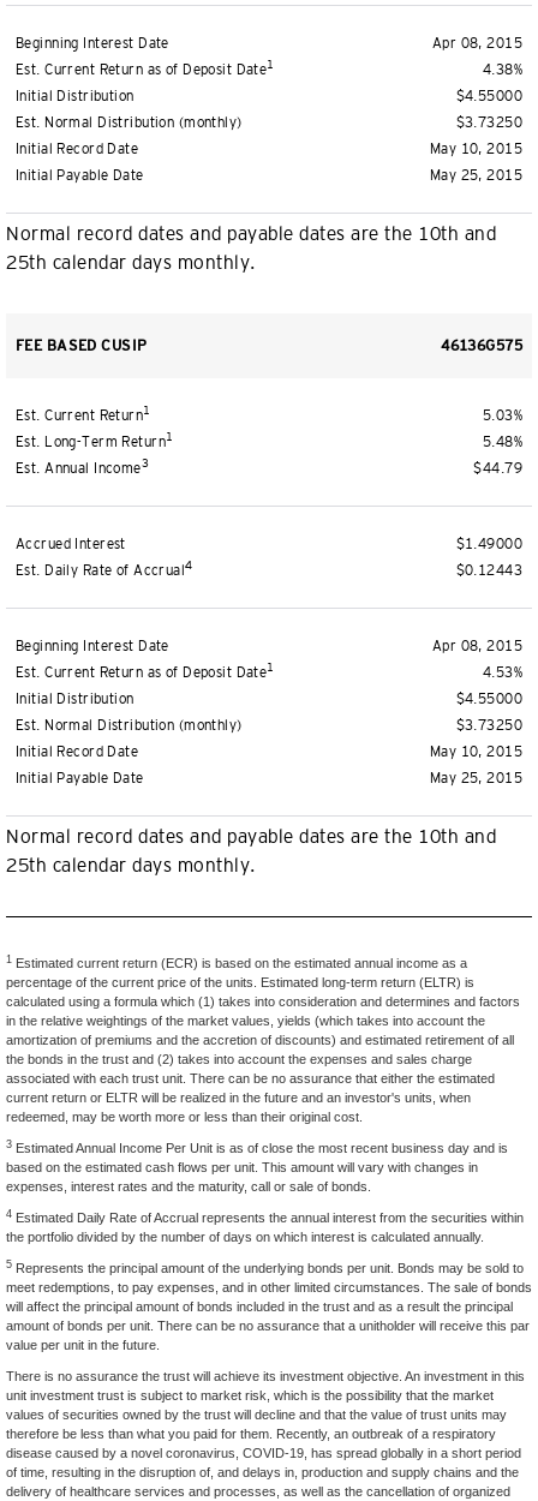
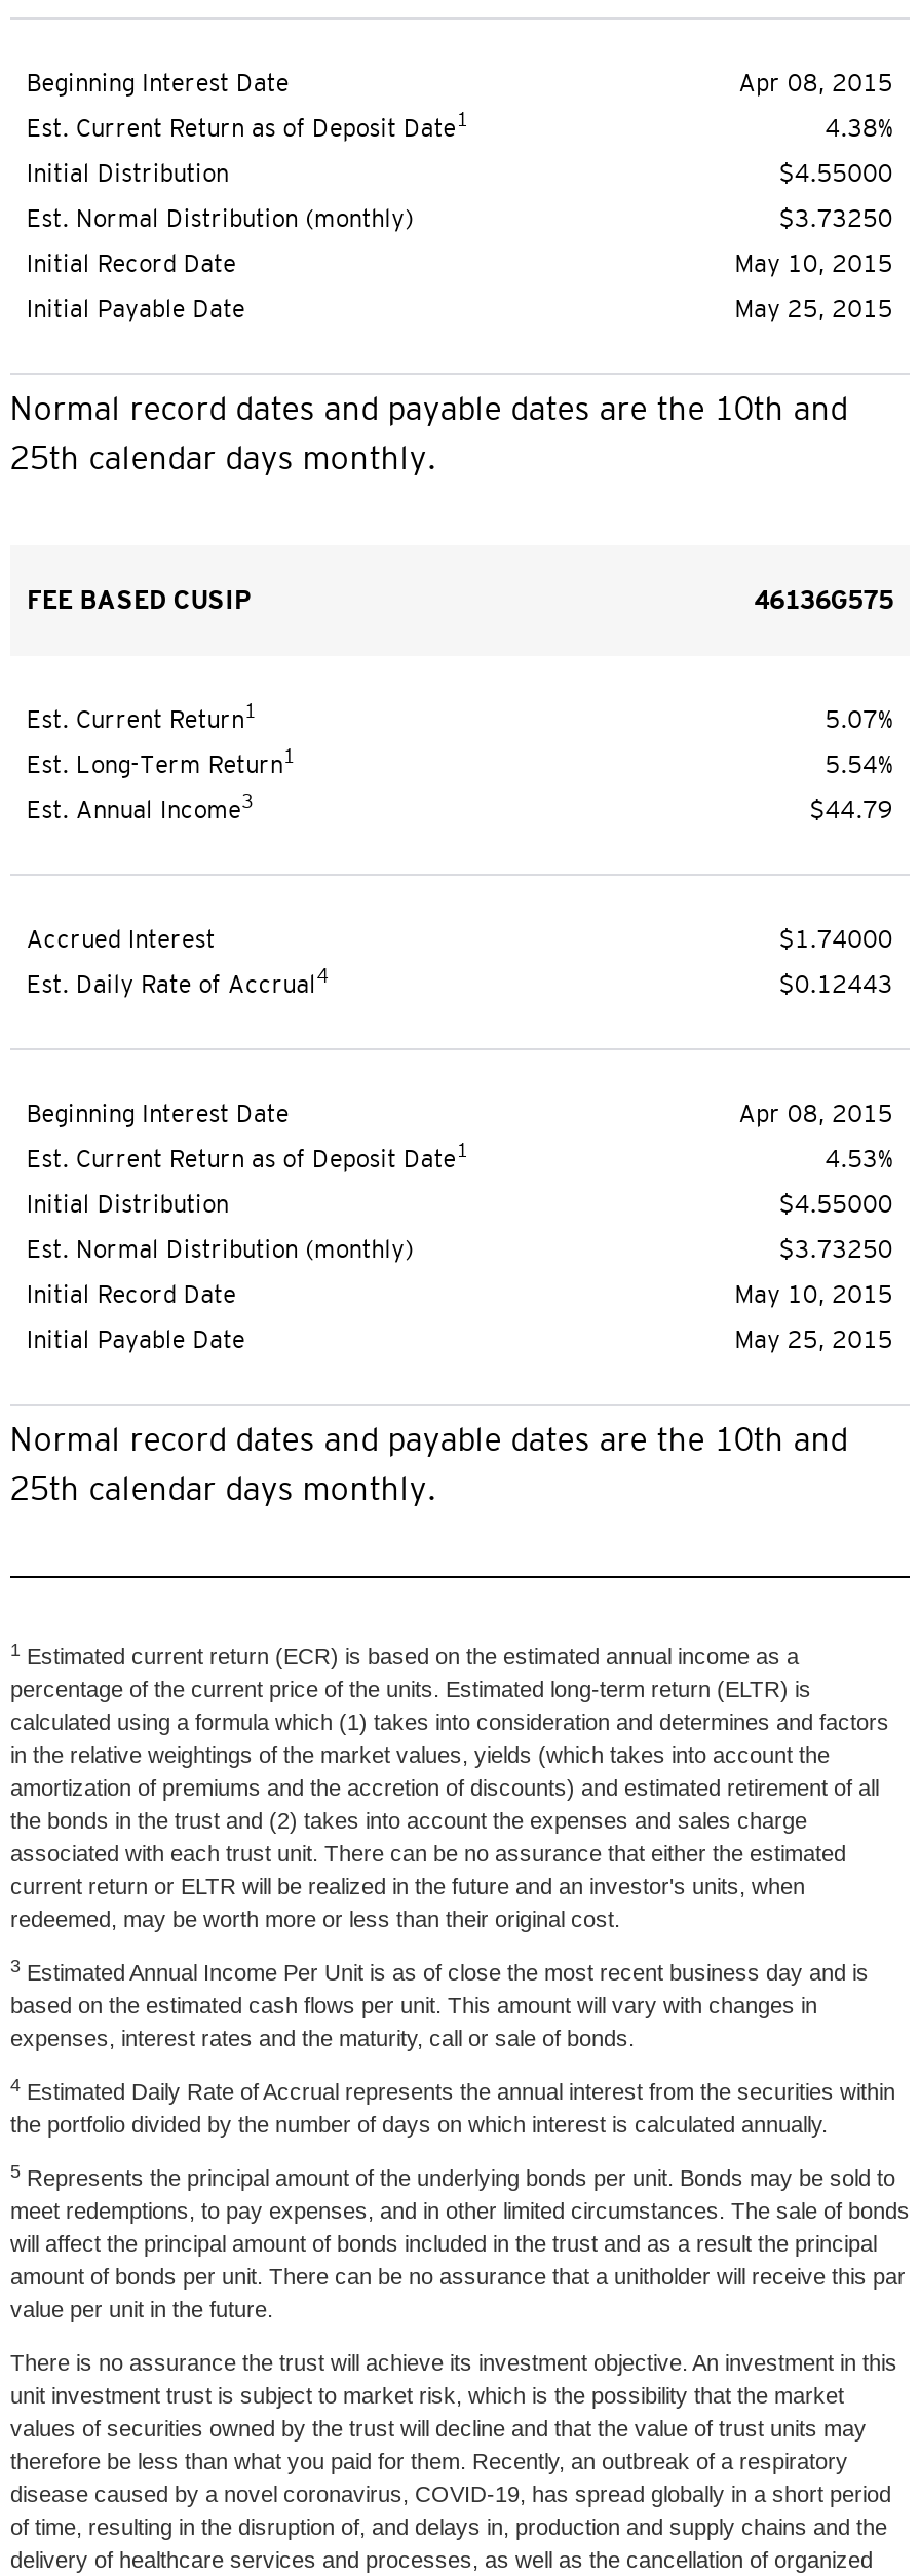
[483,407,522,424] 5.03% -> [825,705,893,734] 5.07%
[483,433,522,450] 5.48% -> [825,751,893,779] 5.54%
[456,536,522,552] $1.49000 -> [779,925,893,954] $1.74000

